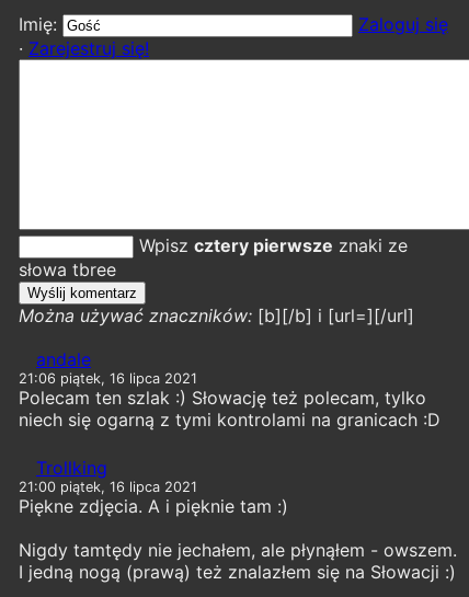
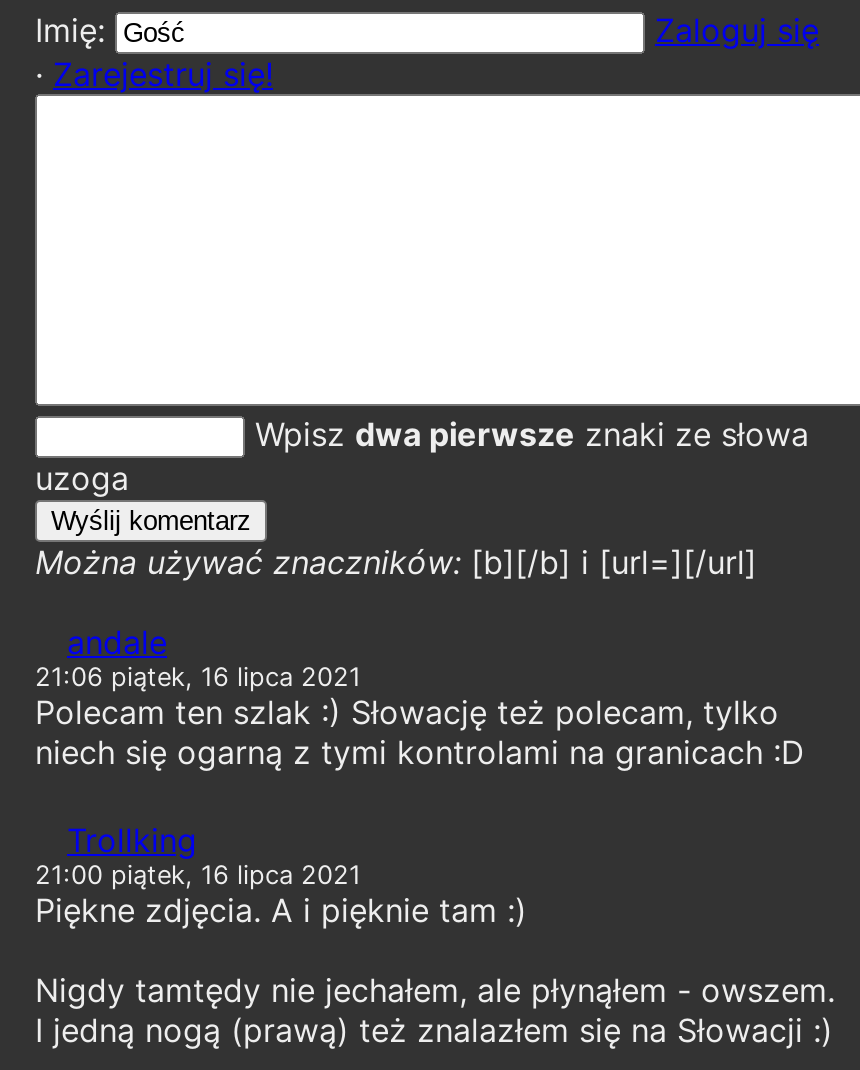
[19,234,408,280] Wpisz cztery pierwsze znaki ze | słowa tbree -> [35,414,809,498] Wpisz dwa pierwsze znaki ze słowa | uzoga

